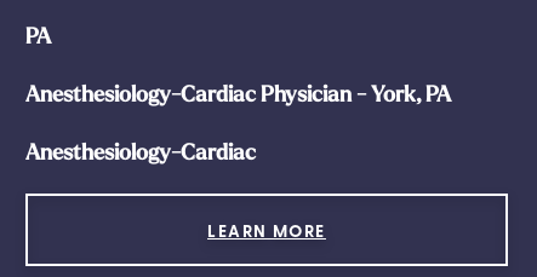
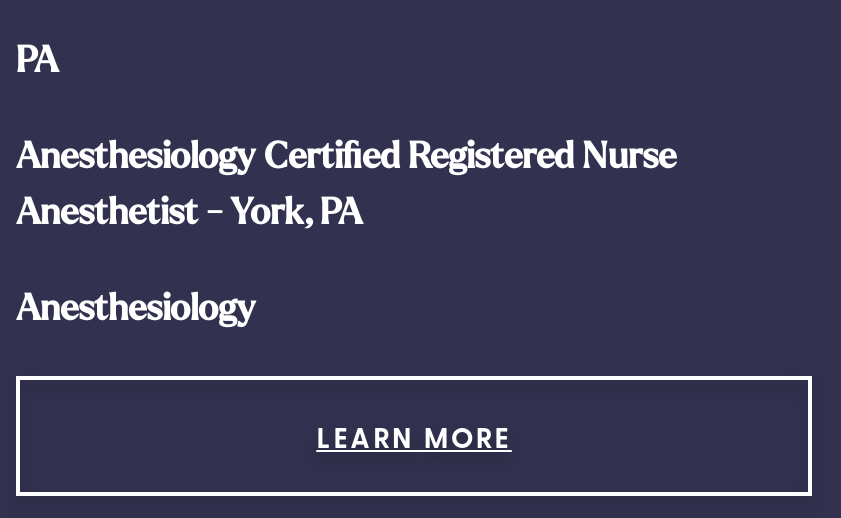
[25,80,451,108] Anesthesiology-Cardiac Physician - York, PA -> [16,132,676,234] Anesthesiology Certified Registered Nurse | Anesthetist - York, PA
[25,138,256,166] Anesthesiology-Cardiac -> [16,284,256,330] Anesthesiology

